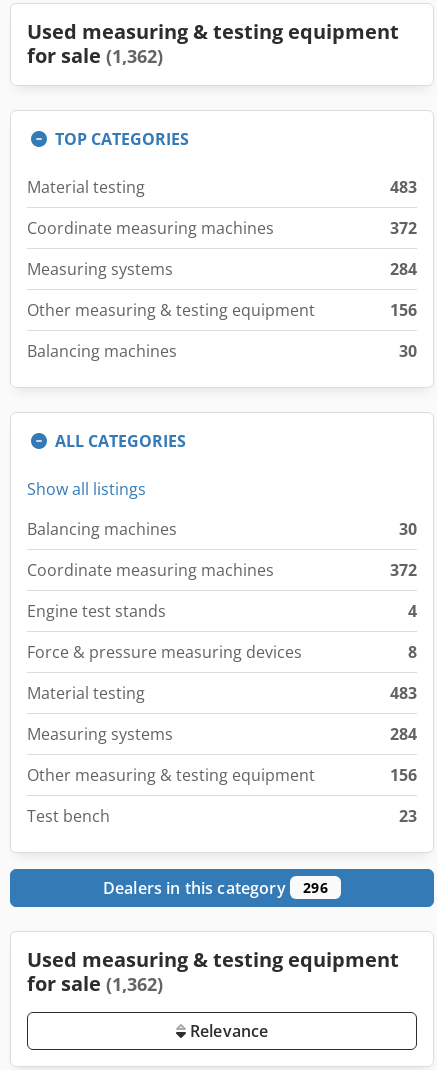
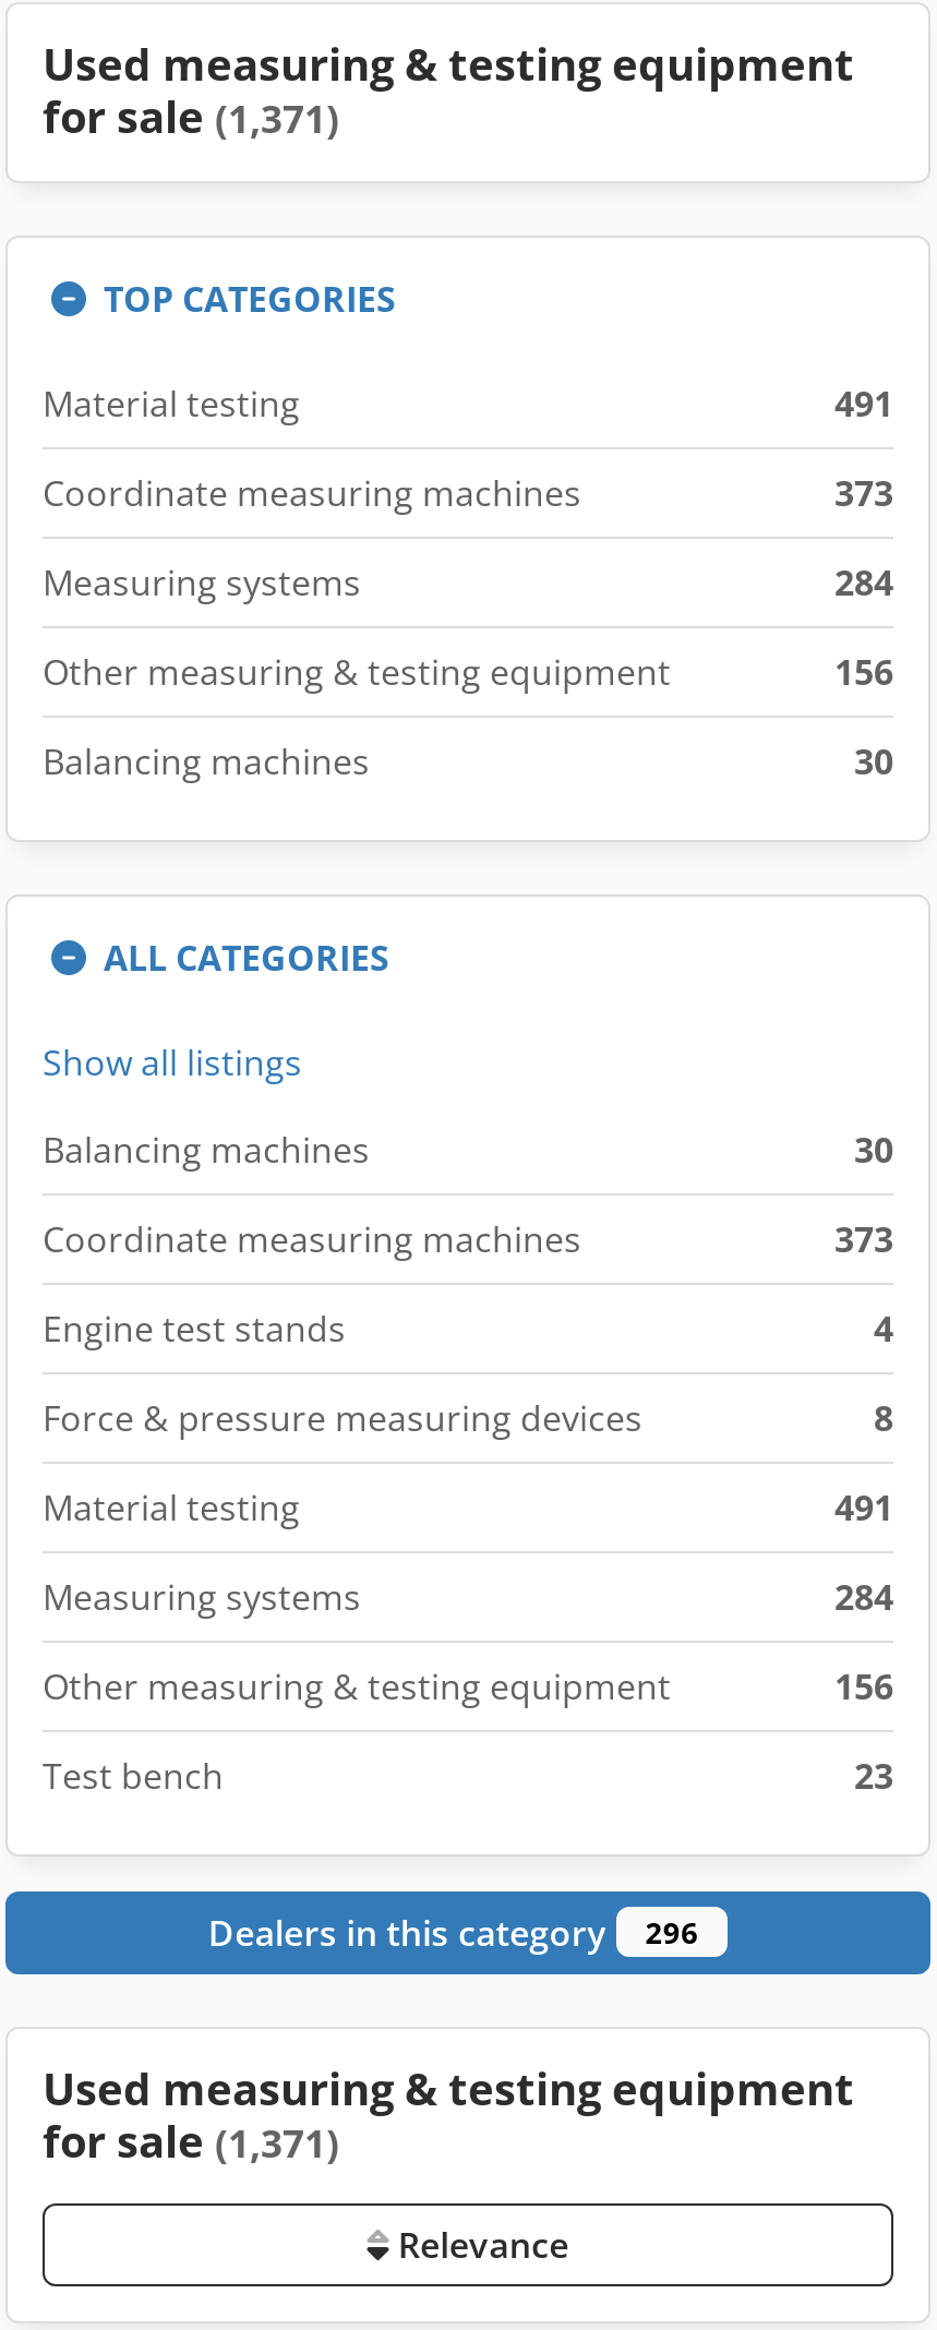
[27,42,163,69] for sale (1,362) -> [43,87,339,146] for sale (1,371)
[390,176,417,198] 483 -> [834,380,893,428] 491
[390,217,417,239] 372 -> [834,469,893,517] 373
[390,559,417,581] 372 -> [834,1215,893,1263] 373
[390,682,417,704] 483 -> [834,1484,893,1532] 491
[27,970,163,997] for sale (1,362) -> [43,2112,339,2171] for sale (1,371)

